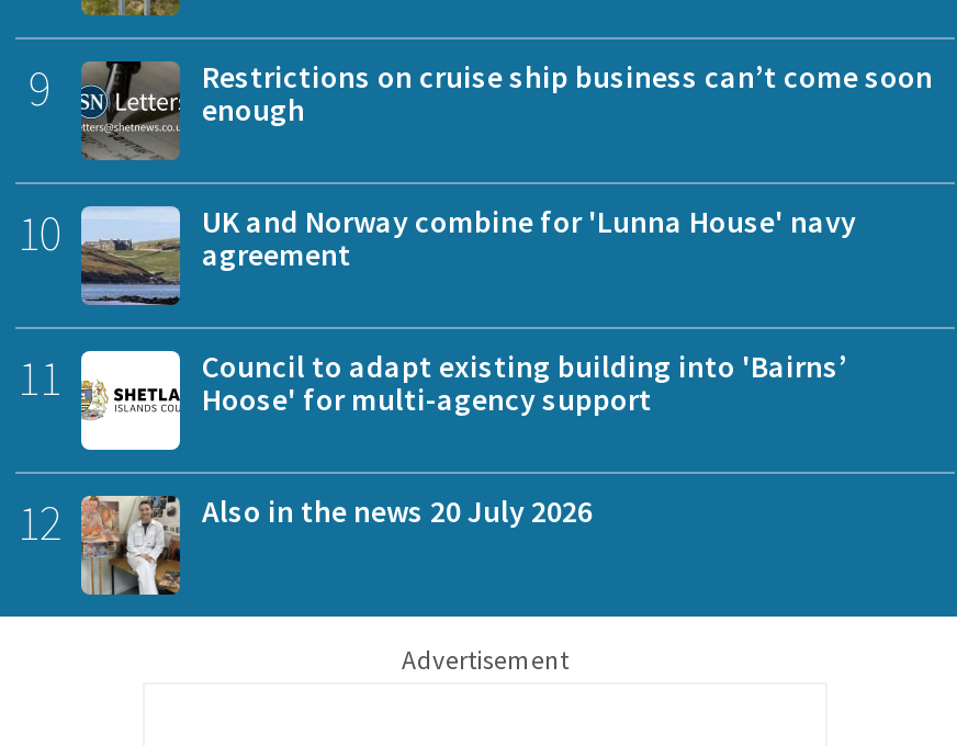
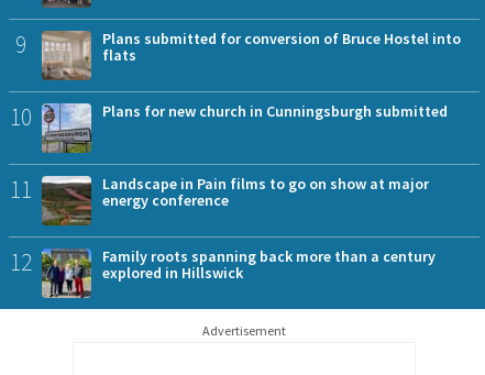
[81,56,933,160] [image] | Restrictions on cruise ship business can’t come soon | enough -> [41,28,461,80] [image] | Plans submitted for conversion of Bruce Hostel into | flats
[79,201,856,307] [image] | UK and Norway combine for 'Lunna House' navy | agreement -> [41,101,448,154] [image] | Plans for new church in Cunningsburgh submitted
[79,346,847,452] [image] | Council to adapt existing building into 'Bairns’ | Hoose' for multi-agency support -> [41,173,429,227] [image] | Landscape in Pain films to go on show at major | energy conference
[79,491,593,597] [image] | Also in the news 20 July 2026 -> [41,246,436,299] [image] | Family roots spanning back more than a century | explored in Hillswick

